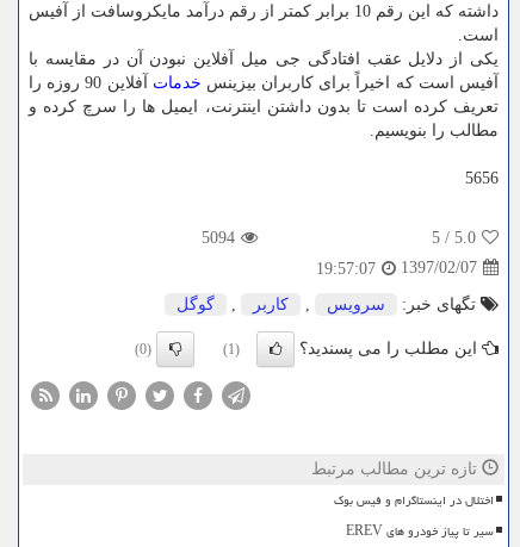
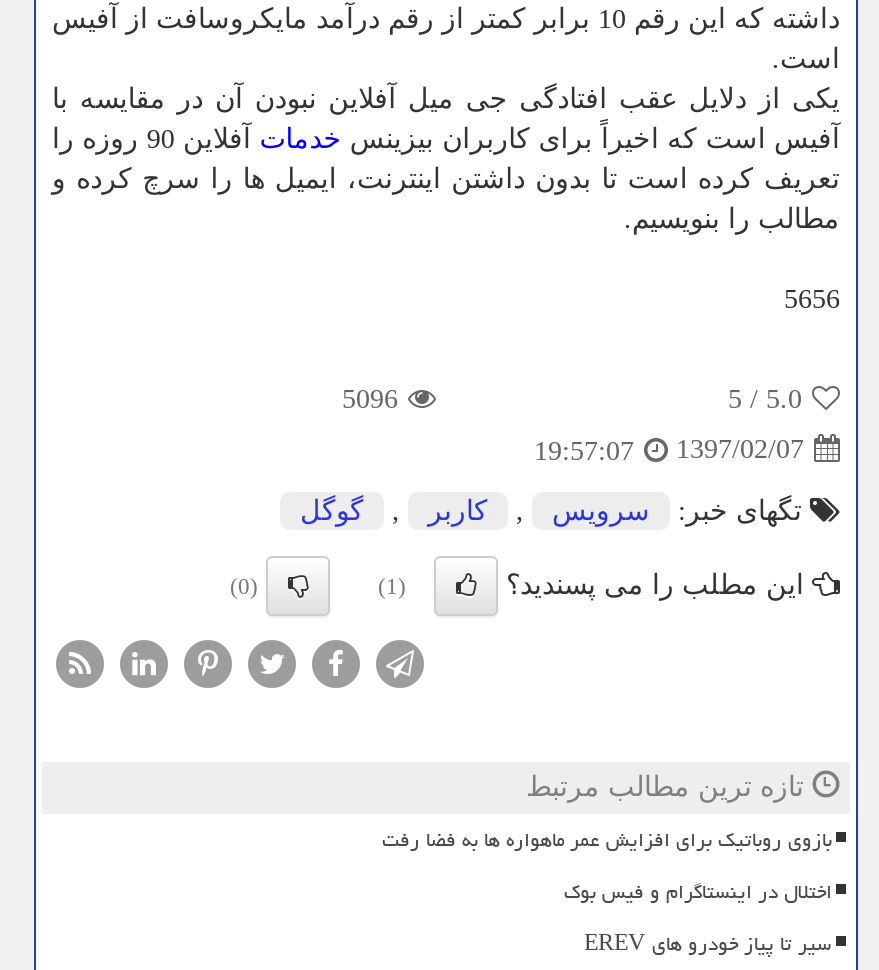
[202,229,235,247] 5094 -> [342,385,398,415] 5096
none -> [382,820,832,860] بازوی روباتیک برای افزایش عمر ماهواره ها به فضا رفت

